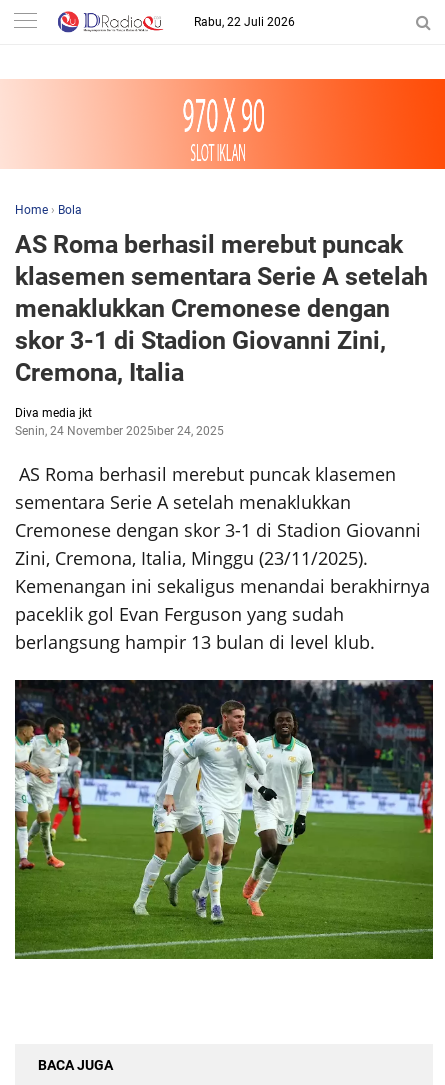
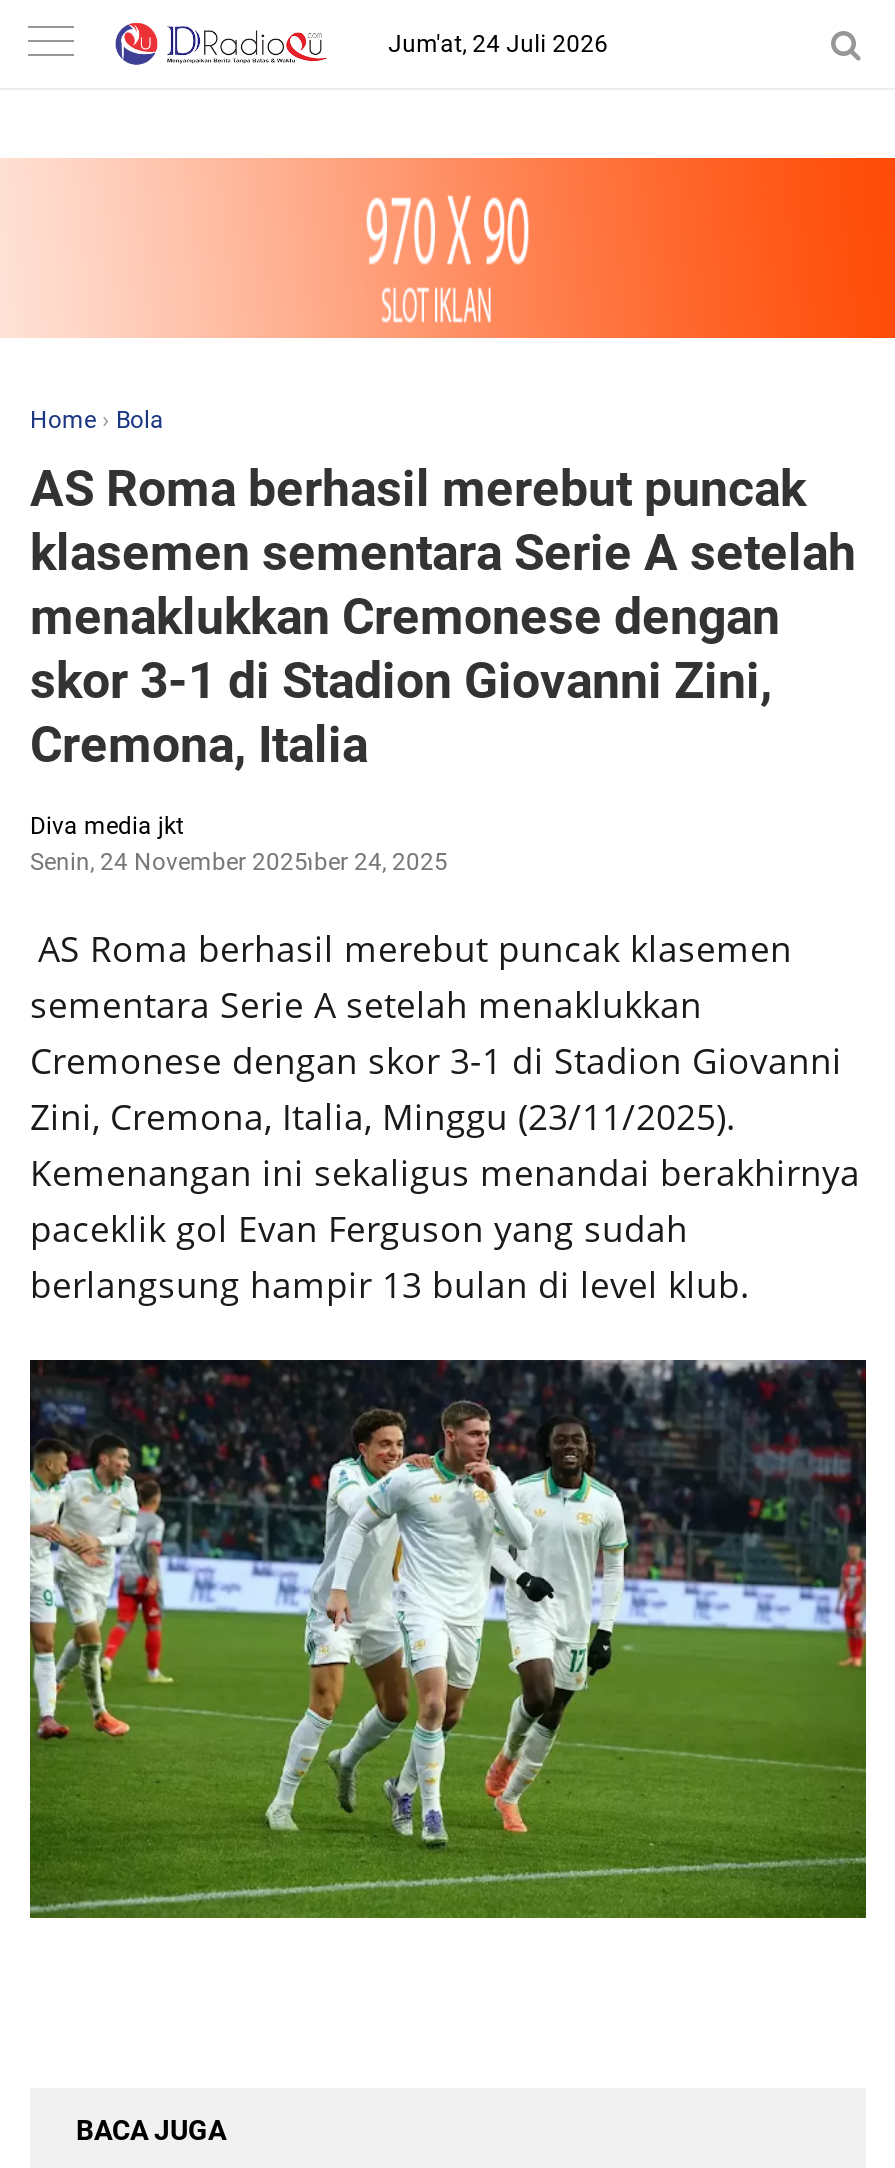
[194,15,295,29] Rabu, 22 Juli 2026 -> [388,30,608,58] Jum'at, 24 Juli 2026

